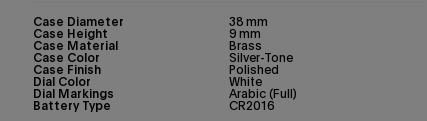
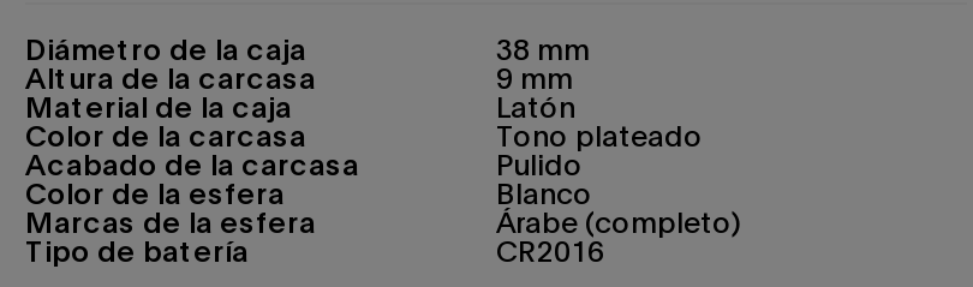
[33,13,124,29] Case Diameter -> [25,30,306,68] Diámetro de la caja
[33,25,108,41] Case Height -> [25,58,316,97] Altura de la carcasa
[33,37,297,113] Case Material | Brass | Case Color | Silver-Tone | Case Finish | Polished | Dial Color | White | Dial Markings | Arabic (Full) | Battery Type -> [25,87,741,270] Material de la caja | Latón | Color de la carcasa | Tono plateado | Acabado de la carcasa | Pulido | Color de la esfera | Blanco | Marcas de la esfera | Árabe (completo) | Tipo de batería

